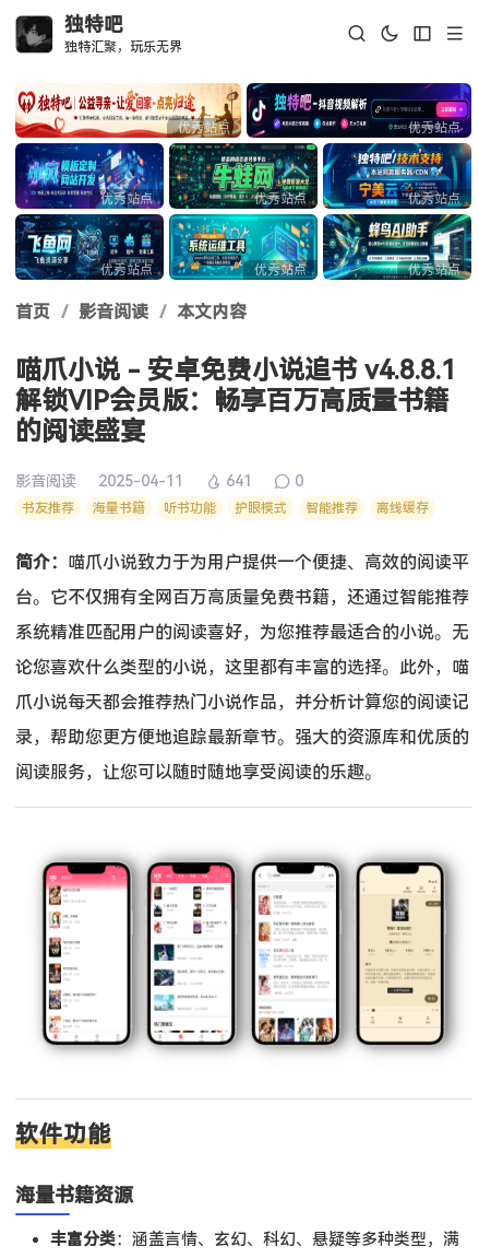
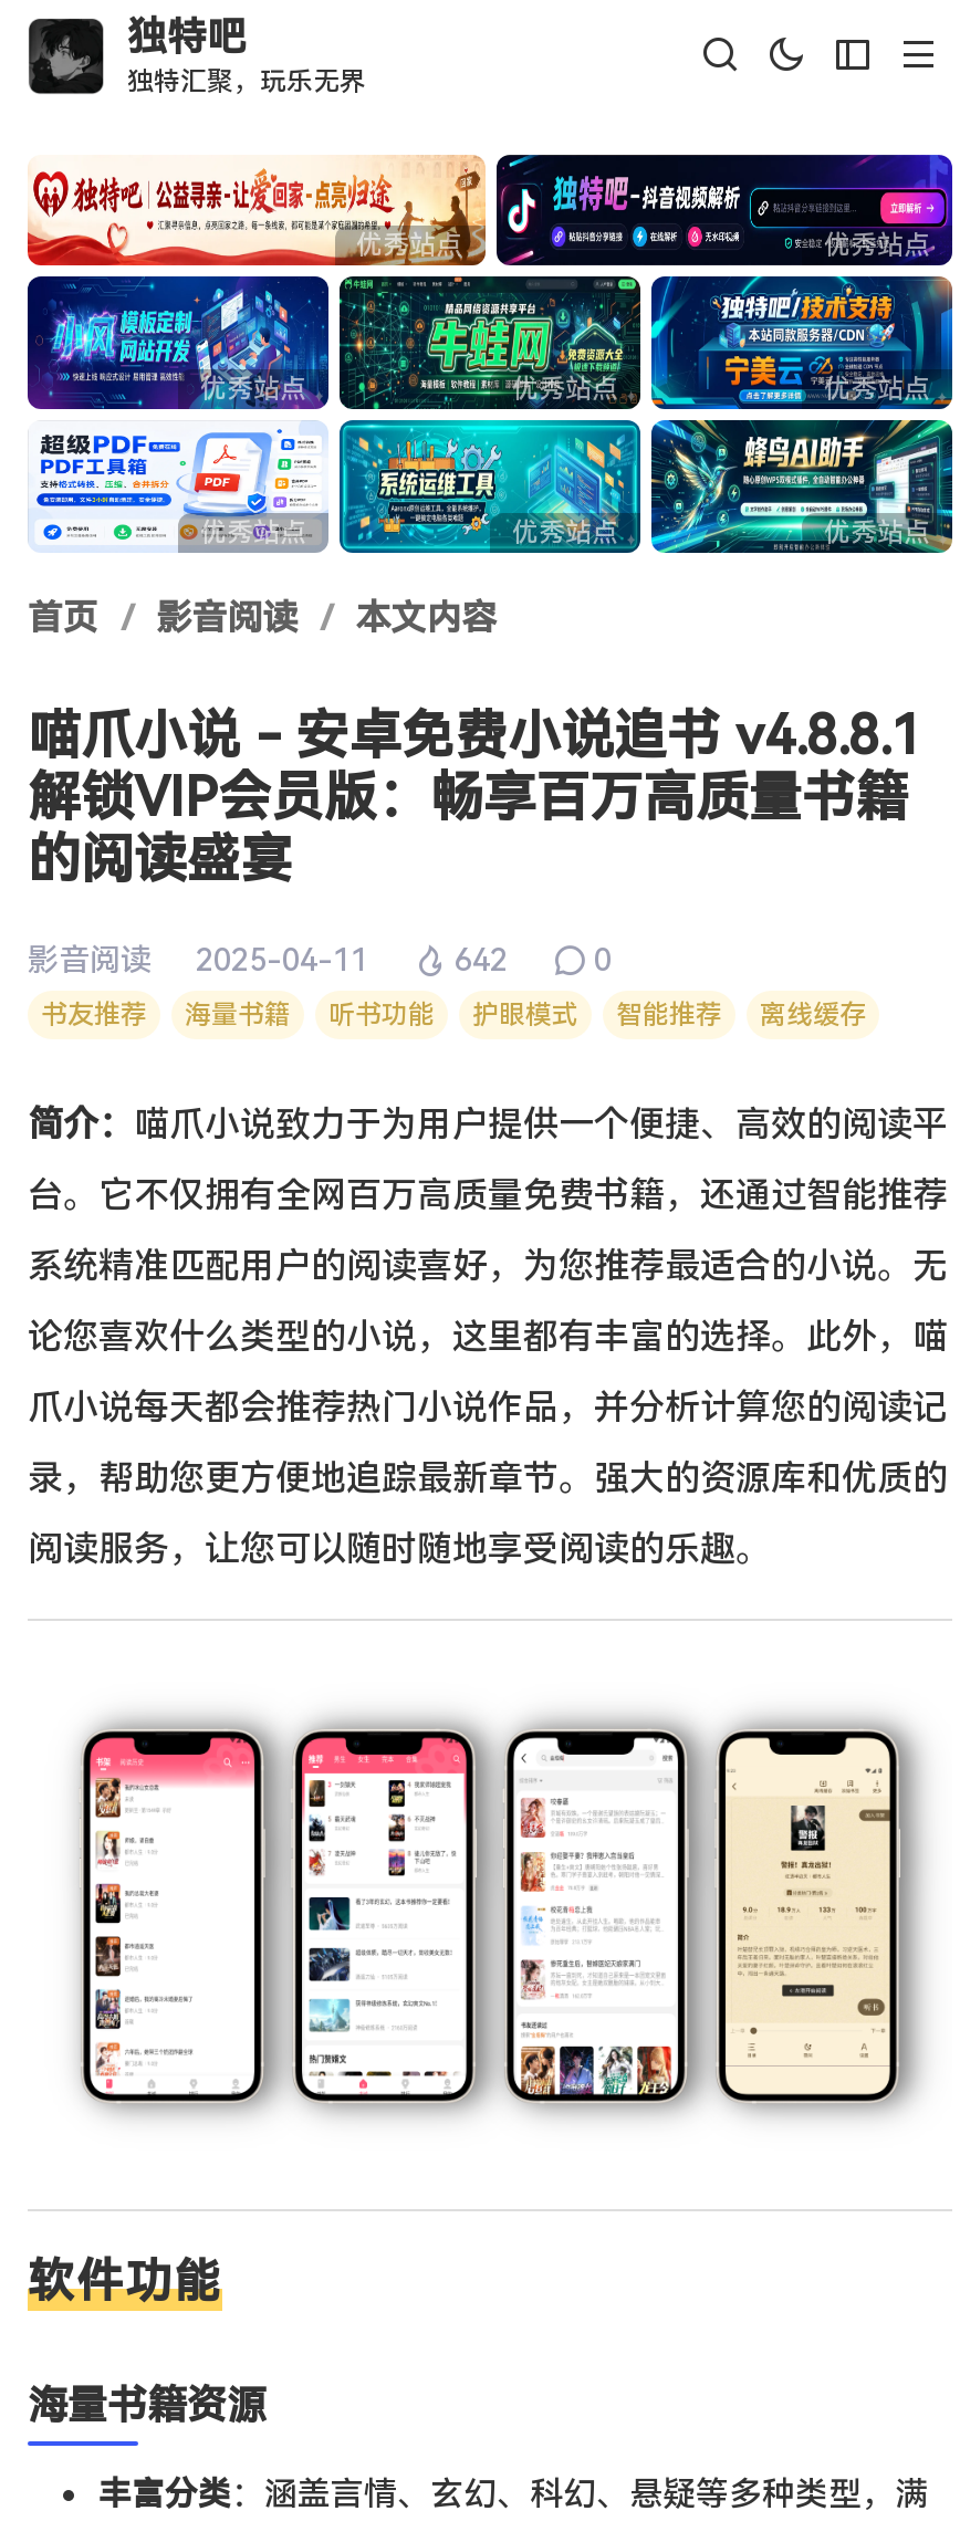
[14,213,165,281] [image] -> [28,420,328,553] [image]
[226,472,252,490] 641 -> [455,942,508,978] 642

